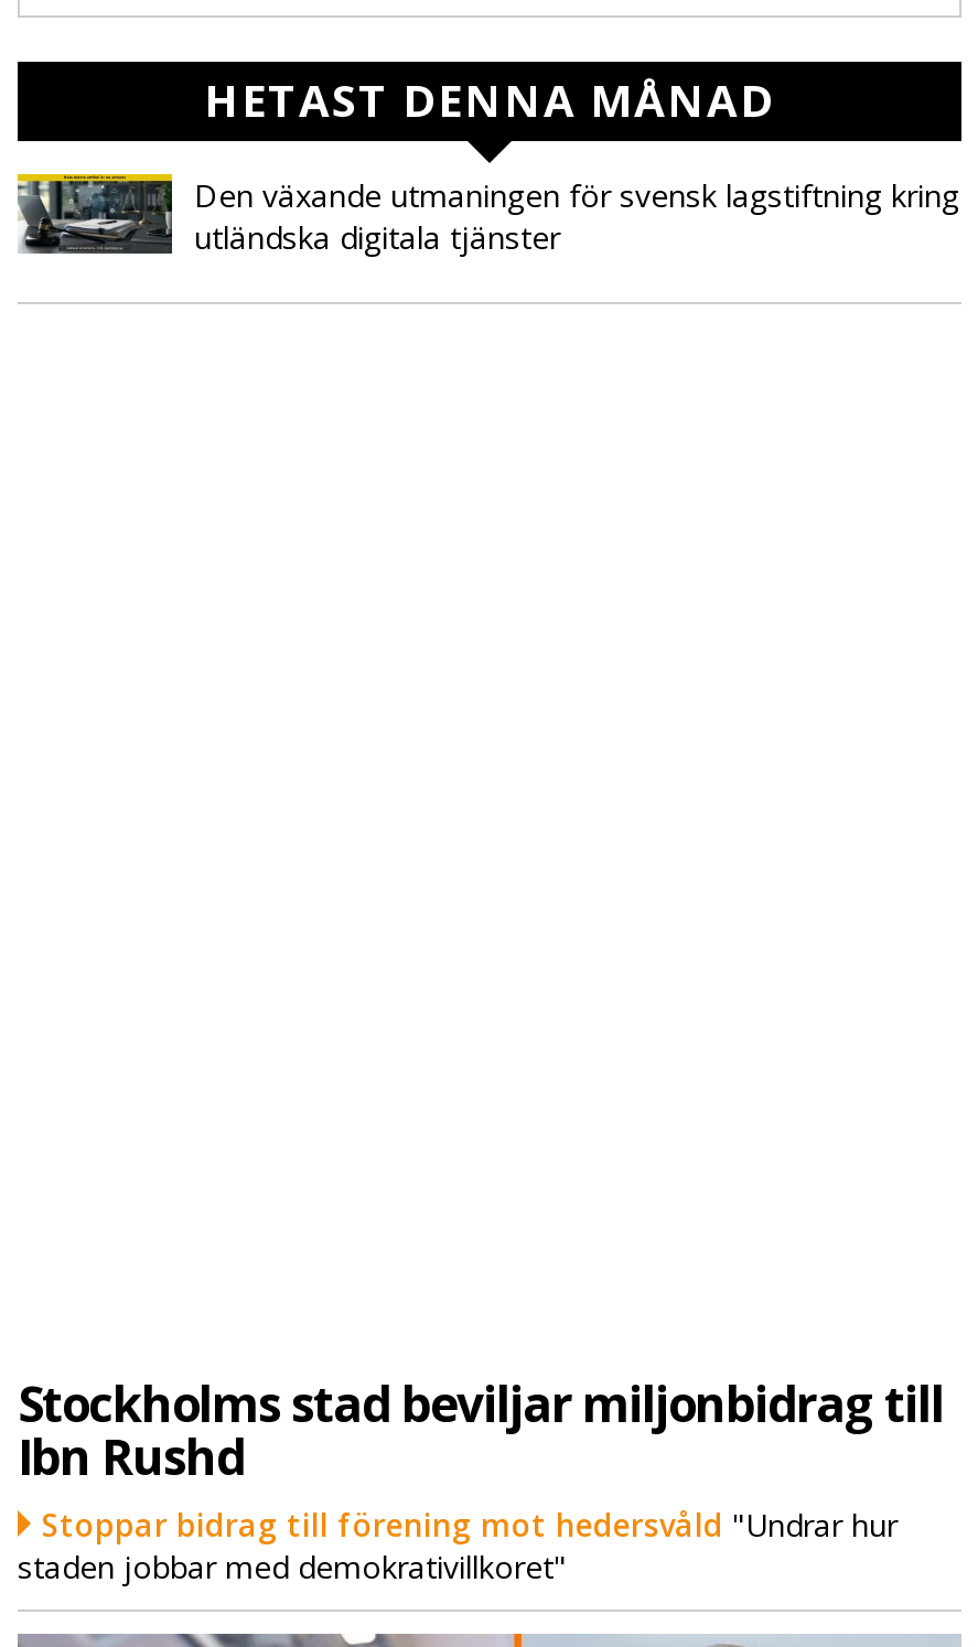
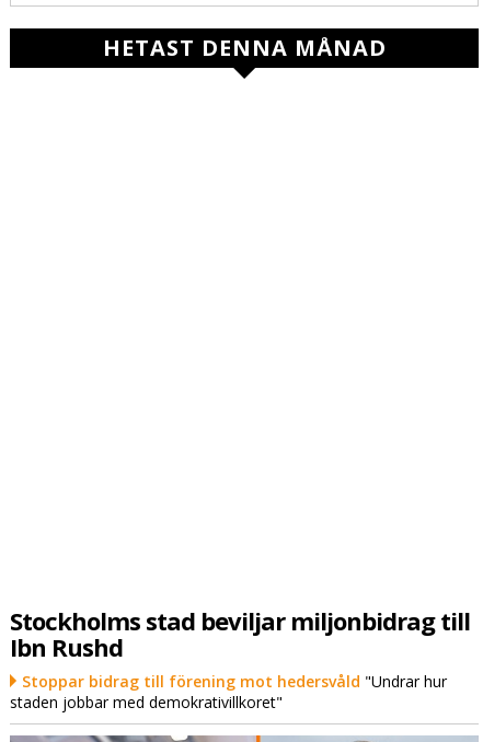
[15,172,959,257] [image] | Den växande utmaningen för svensk lagstiftning kring | utländska digitala tjänster -> none

